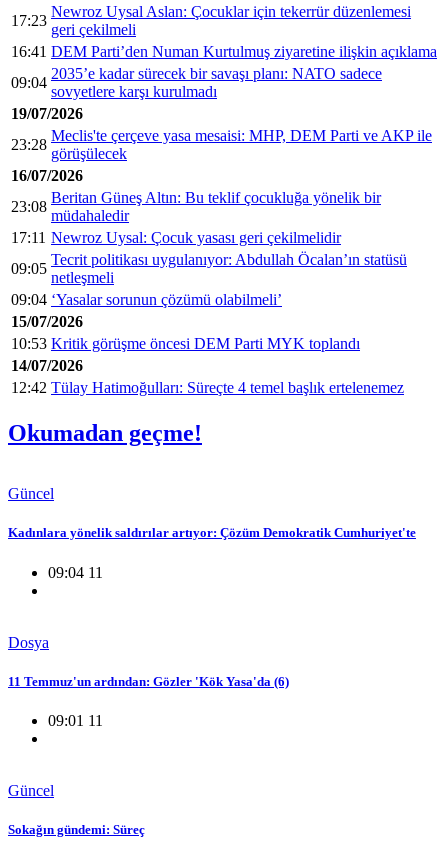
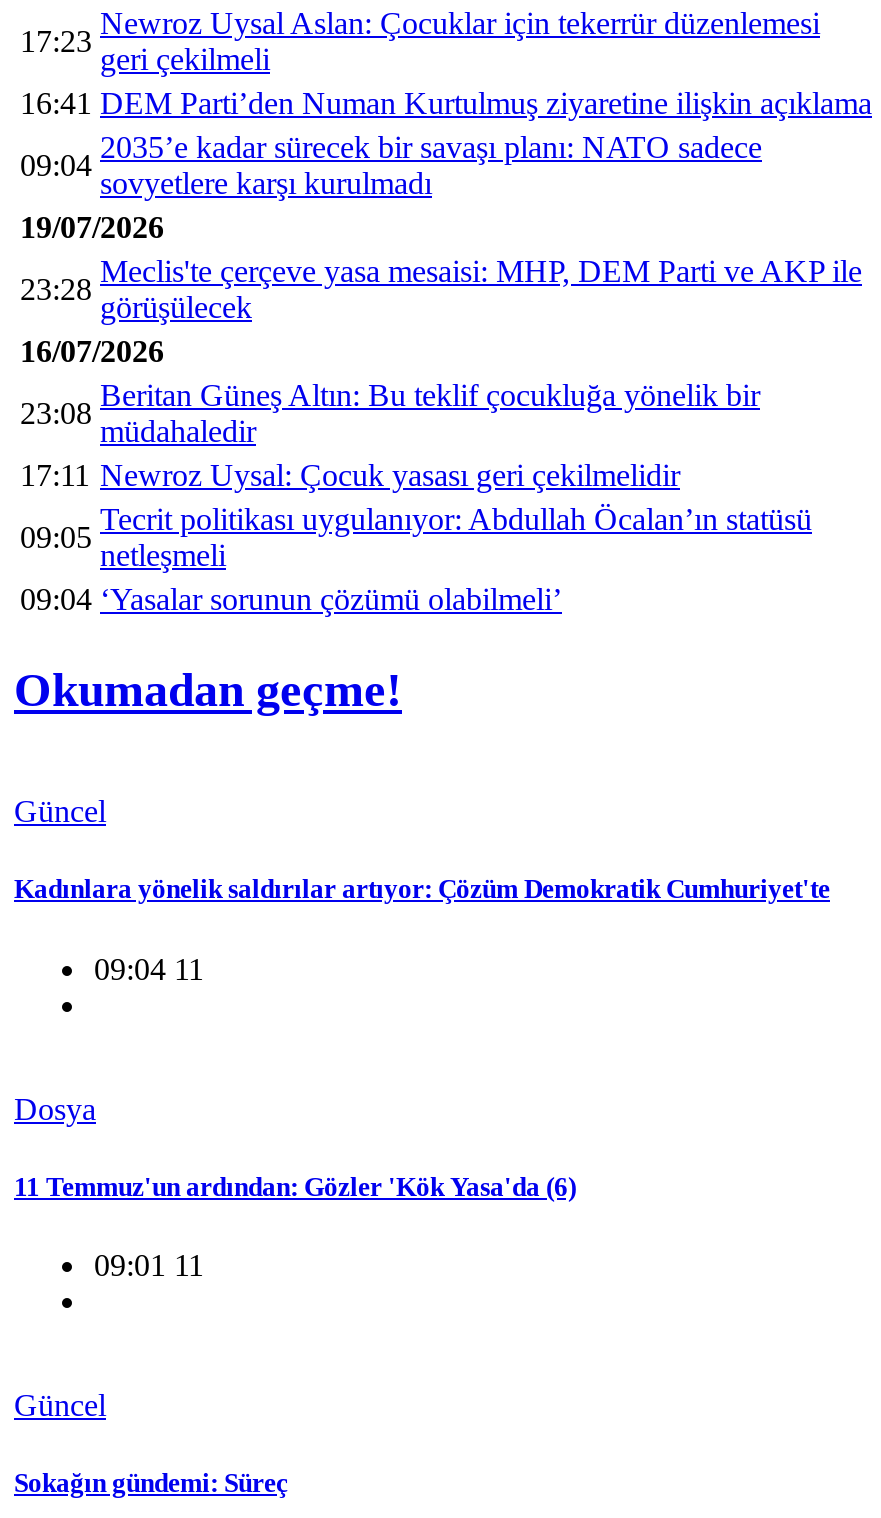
[11,313,404,396] 15/07/2026 | 10:53 Kritik görüşme öncesi DEM Parti MYK toplandı | 14/07/2026 | 12:42 Tülay Hatimoğulları: Süreçte 4 temel başlık ertelenemez -> none

